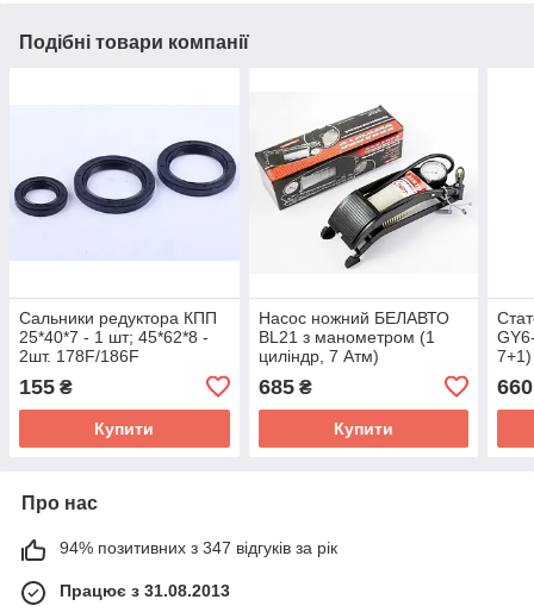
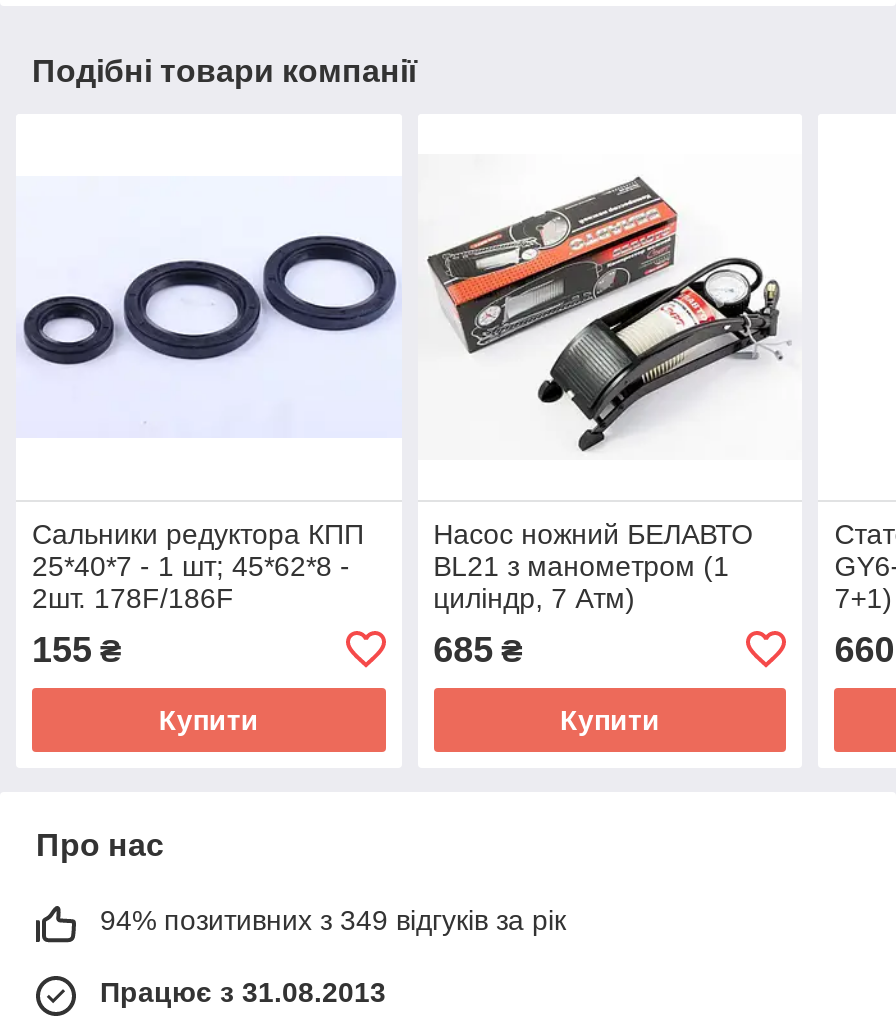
[60,538,337,557] 94% позитивних з 347 відгуків за рік -> [100,904,566,936] 94% позитивних з 349 відгуків за рік

